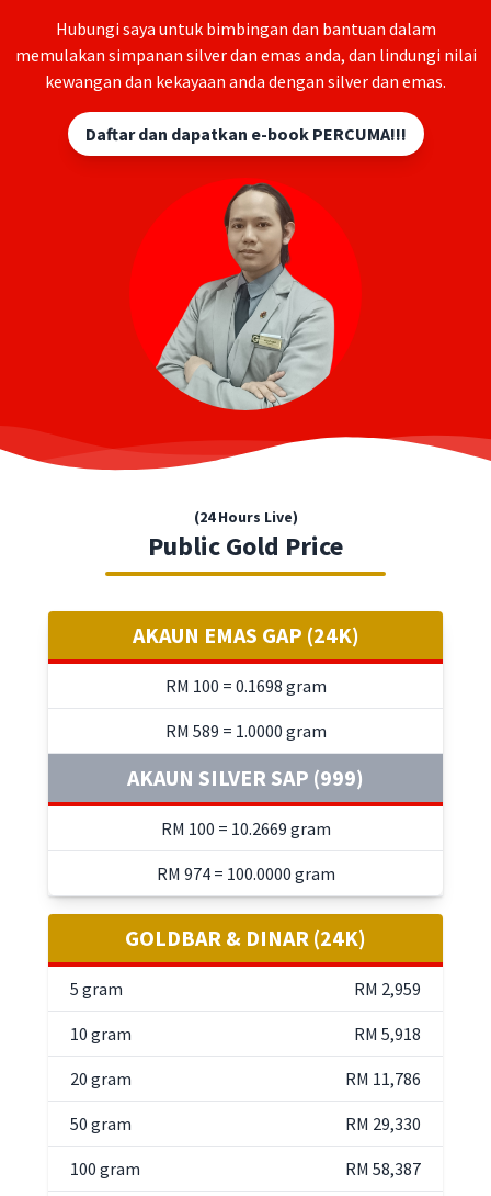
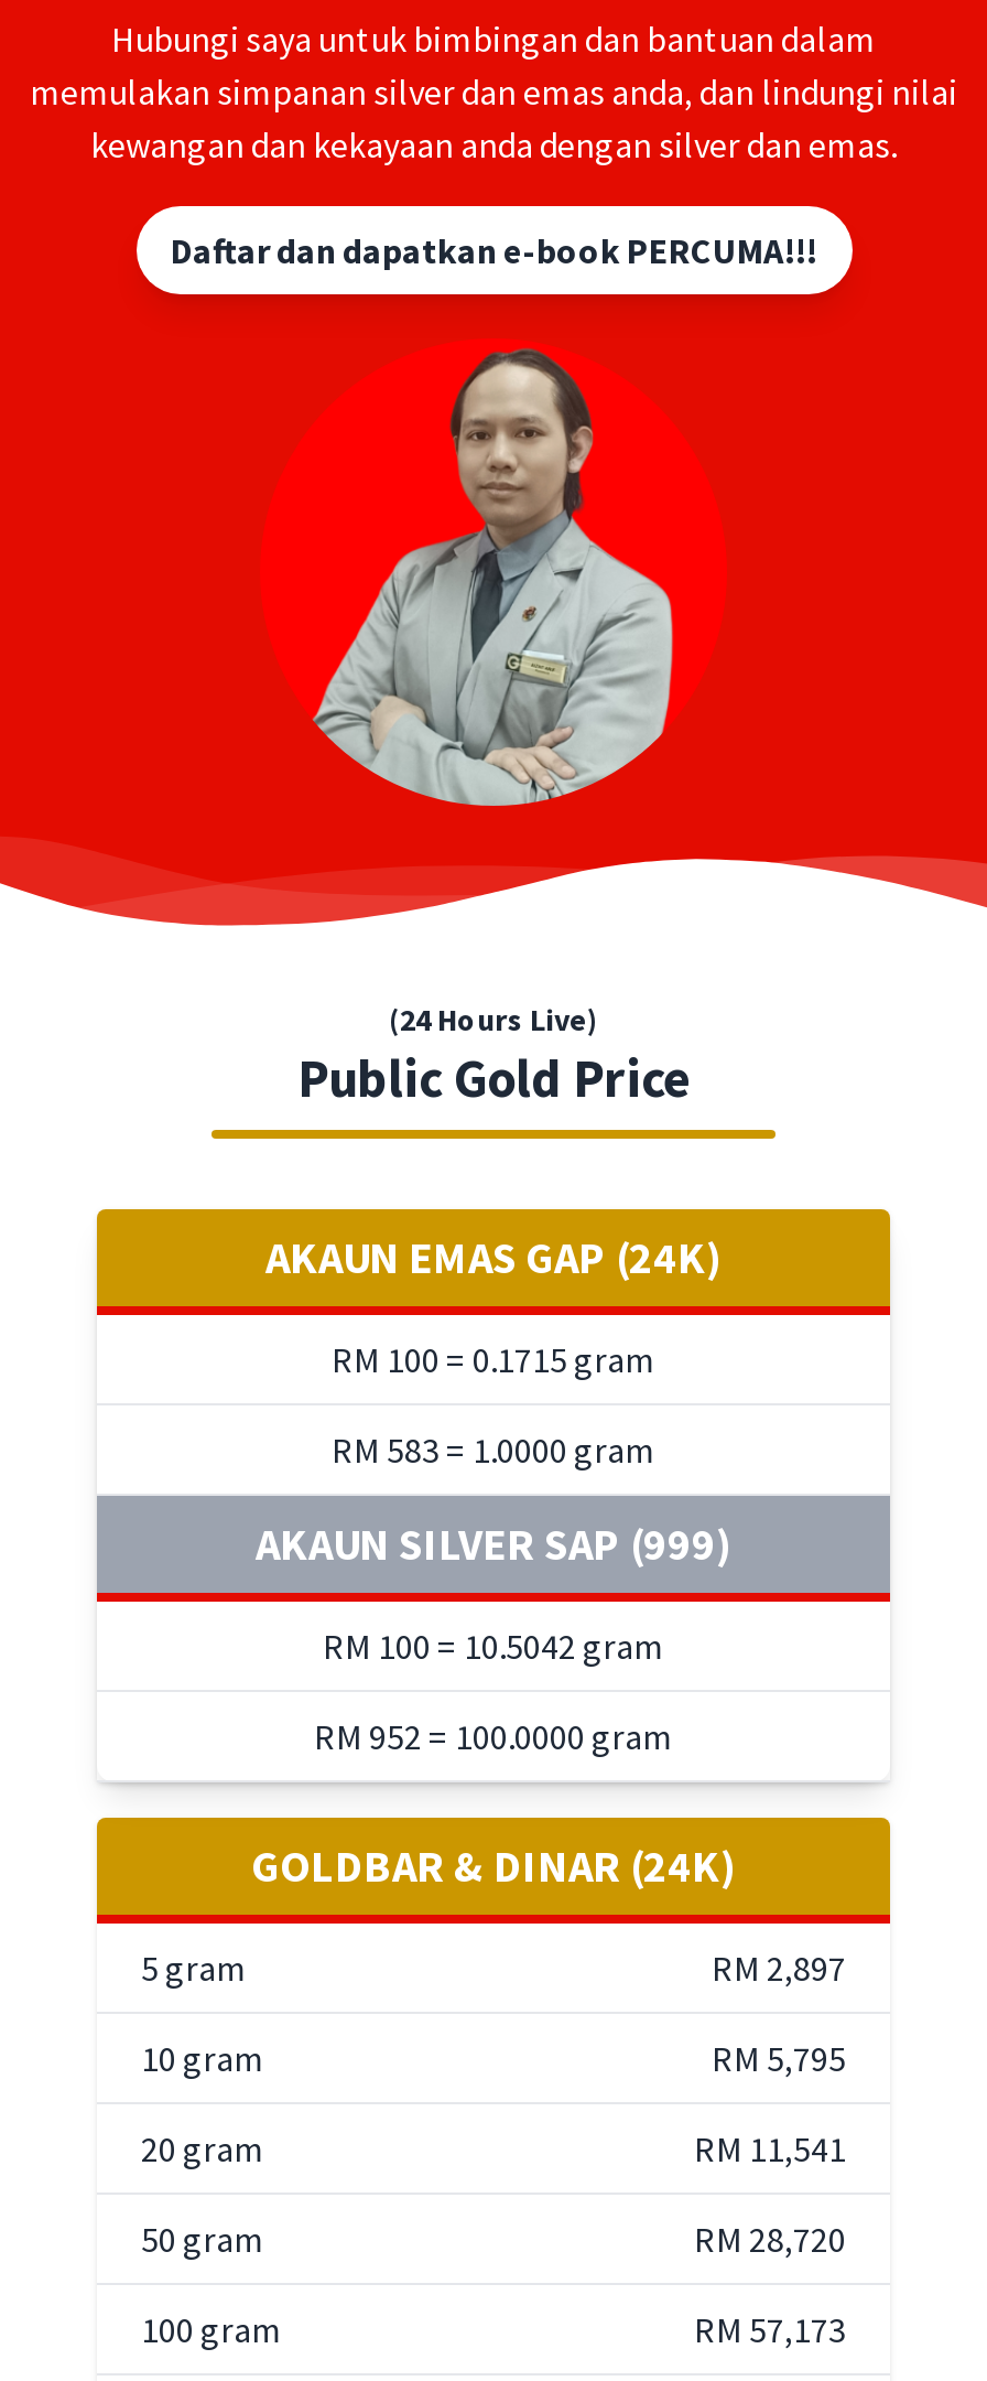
[165,674,326,696] RM 100 = 0.1698 gram -> [332,1336,655,1380] RM 100 = 0.1715 gram
[165,719,326,741] RM 589 = 1.0000 gram -> [332,1427,655,1471] RM 583 = 1.0000 gram
[161,817,330,839] RM 100 = 10.2669 gram -> [323,1623,664,1667] RM 100 = 10.5042 gram
[156,862,335,884] RM 974 = 100.0000 gram -> [314,1713,673,1757] RM 952 = 100.0000 gram
[354,977,421,999] RM 2,959 -> [712,1945,846,1989] RM 2,897
[354,1022,421,1044] RM 5,918 -> [712,2035,846,2079] RM 5,795
[345,1067,421,1089] RM 11,786 -> [694,2125,846,2170] RM 11,541
[345,1112,421,1134] RM 29,330 -> [694,2216,846,2260] RM 28,720
[345,1157,421,1179] RM 58,387 -> [694,2306,846,2350] RM 57,173

